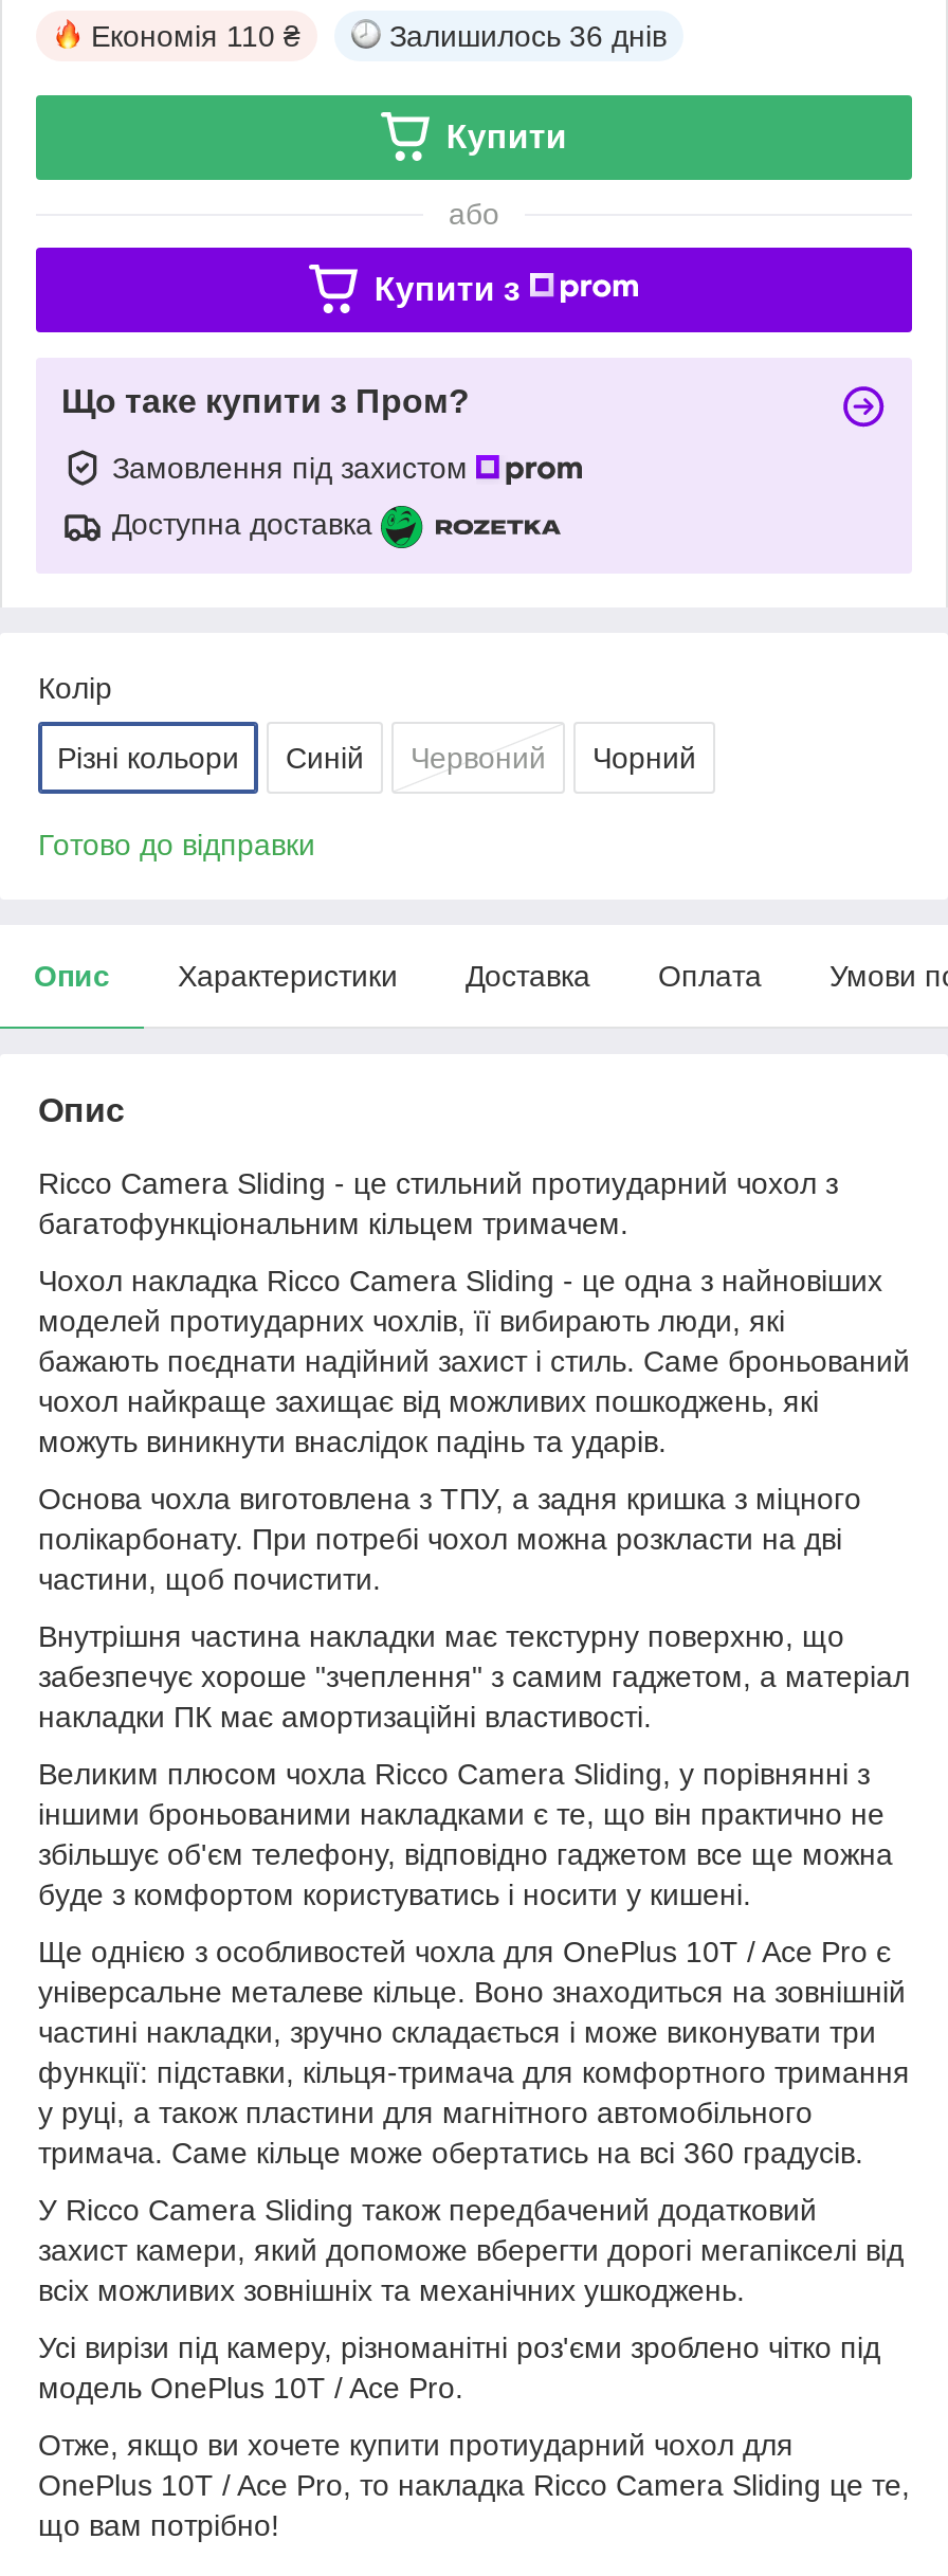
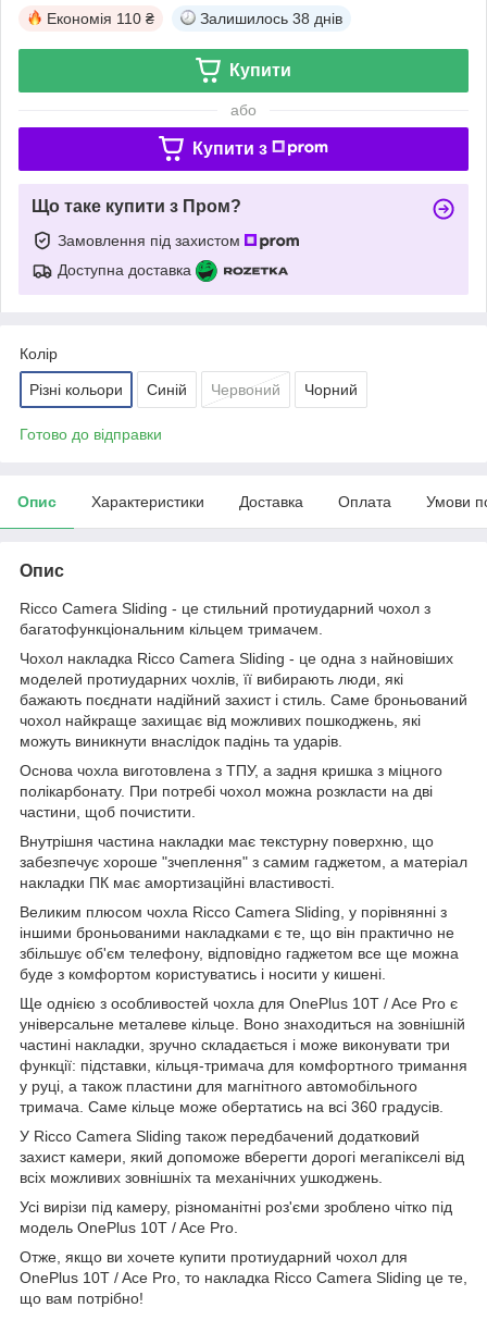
[389,19,667,52] Залишилось 36 днів -> [200,10,342,27] Залишилось 38 днів

